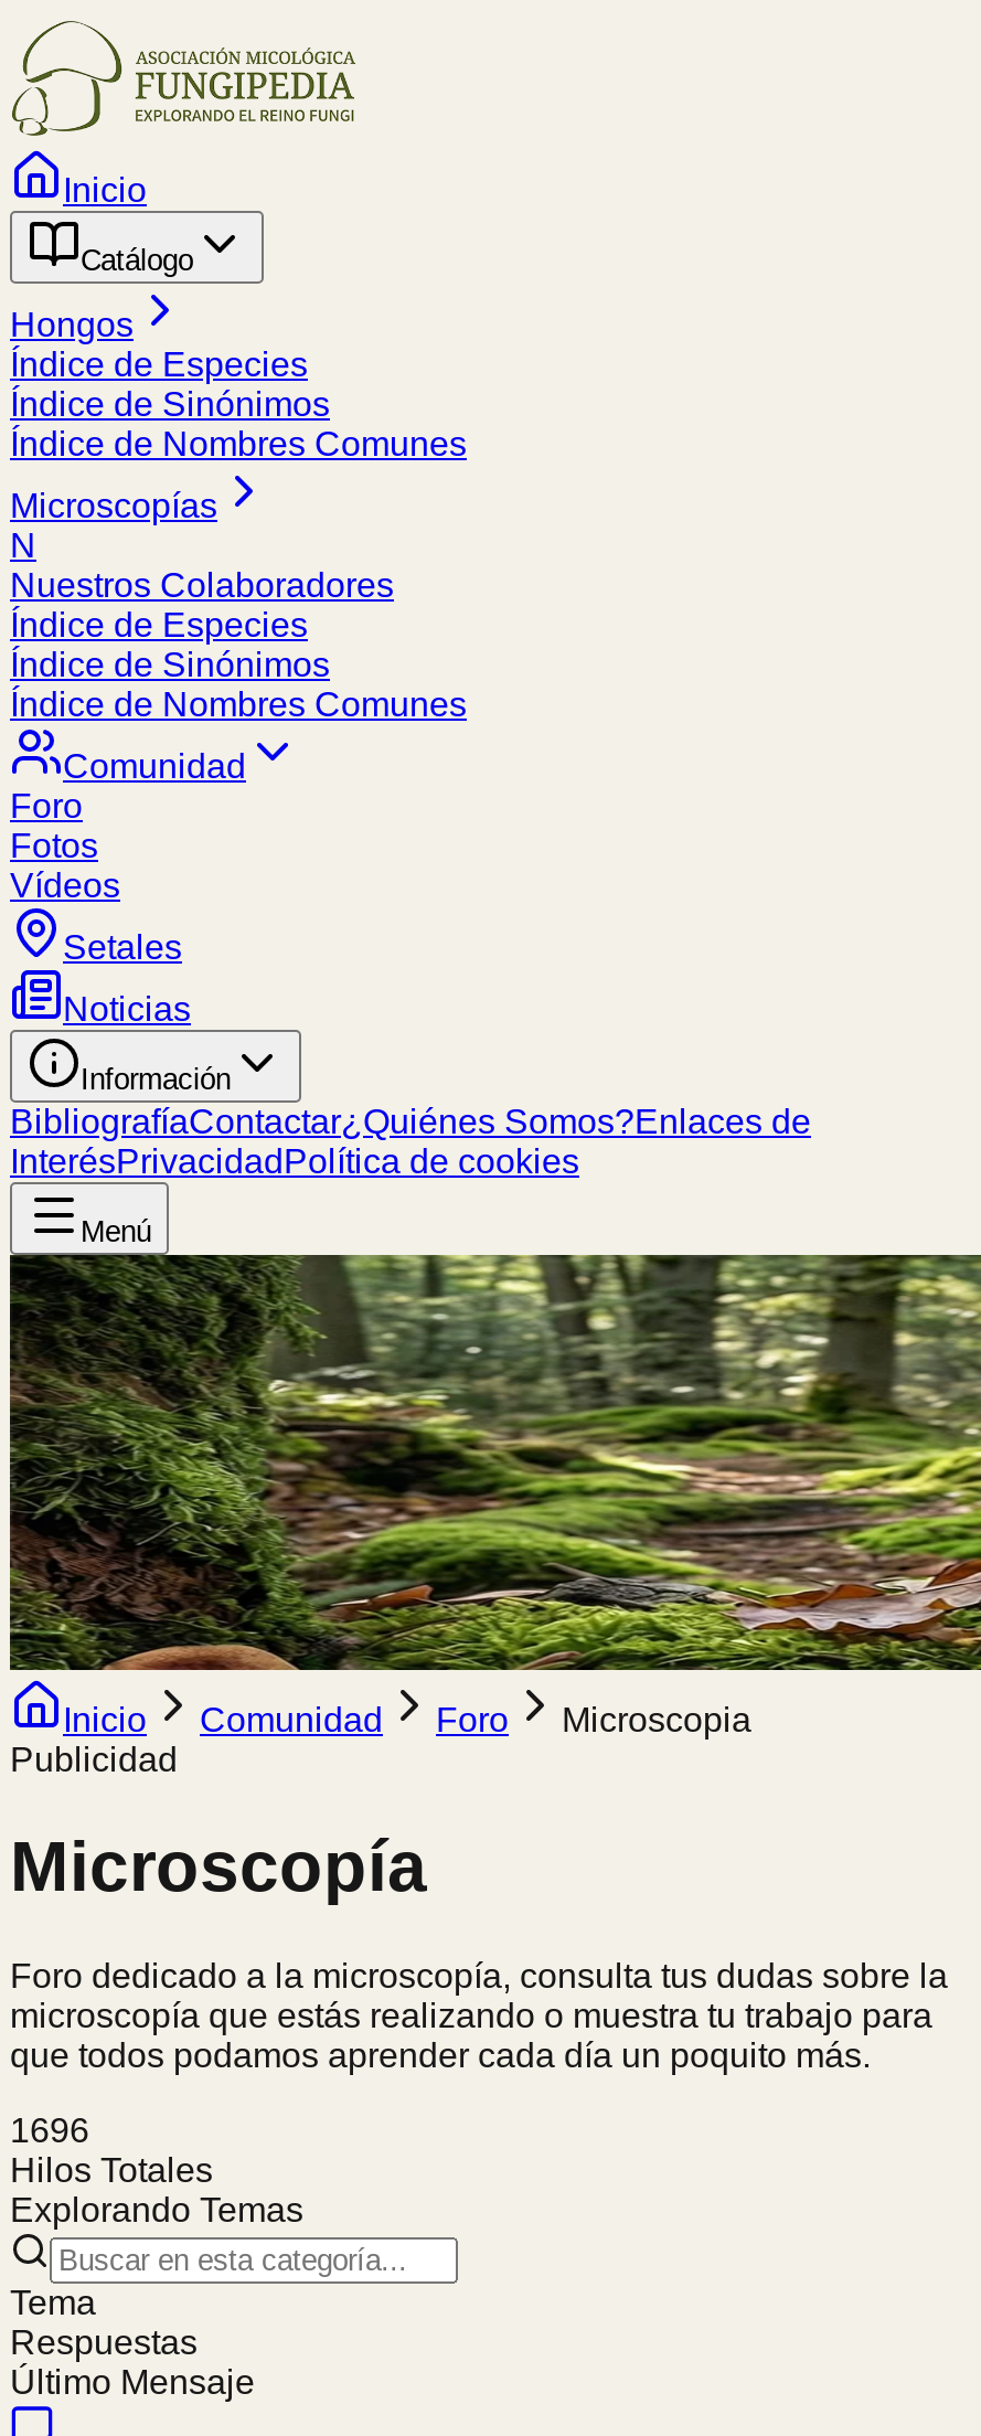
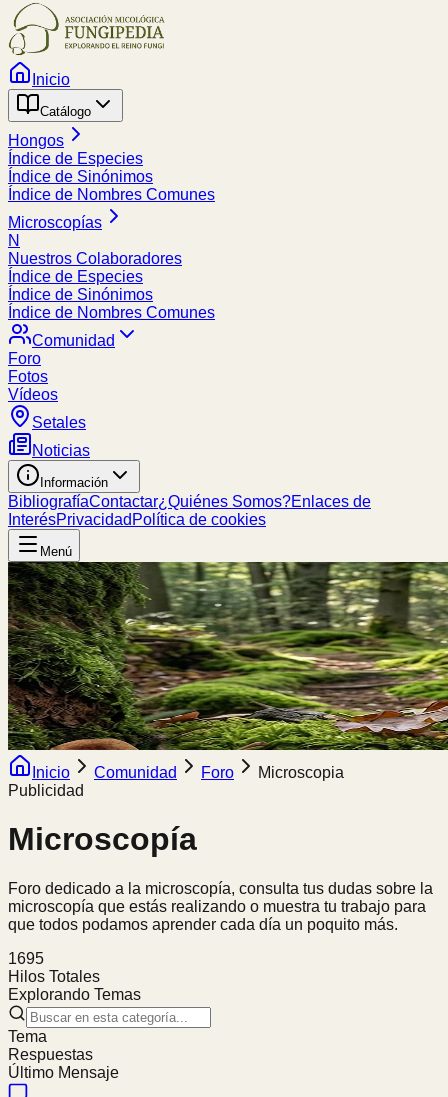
[10,2111,89,2149] 1696 -> [8,950,44,967] 1695

